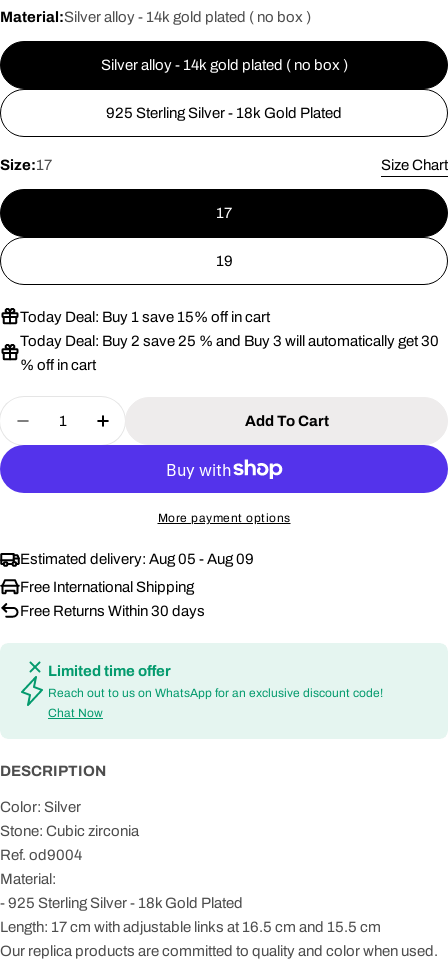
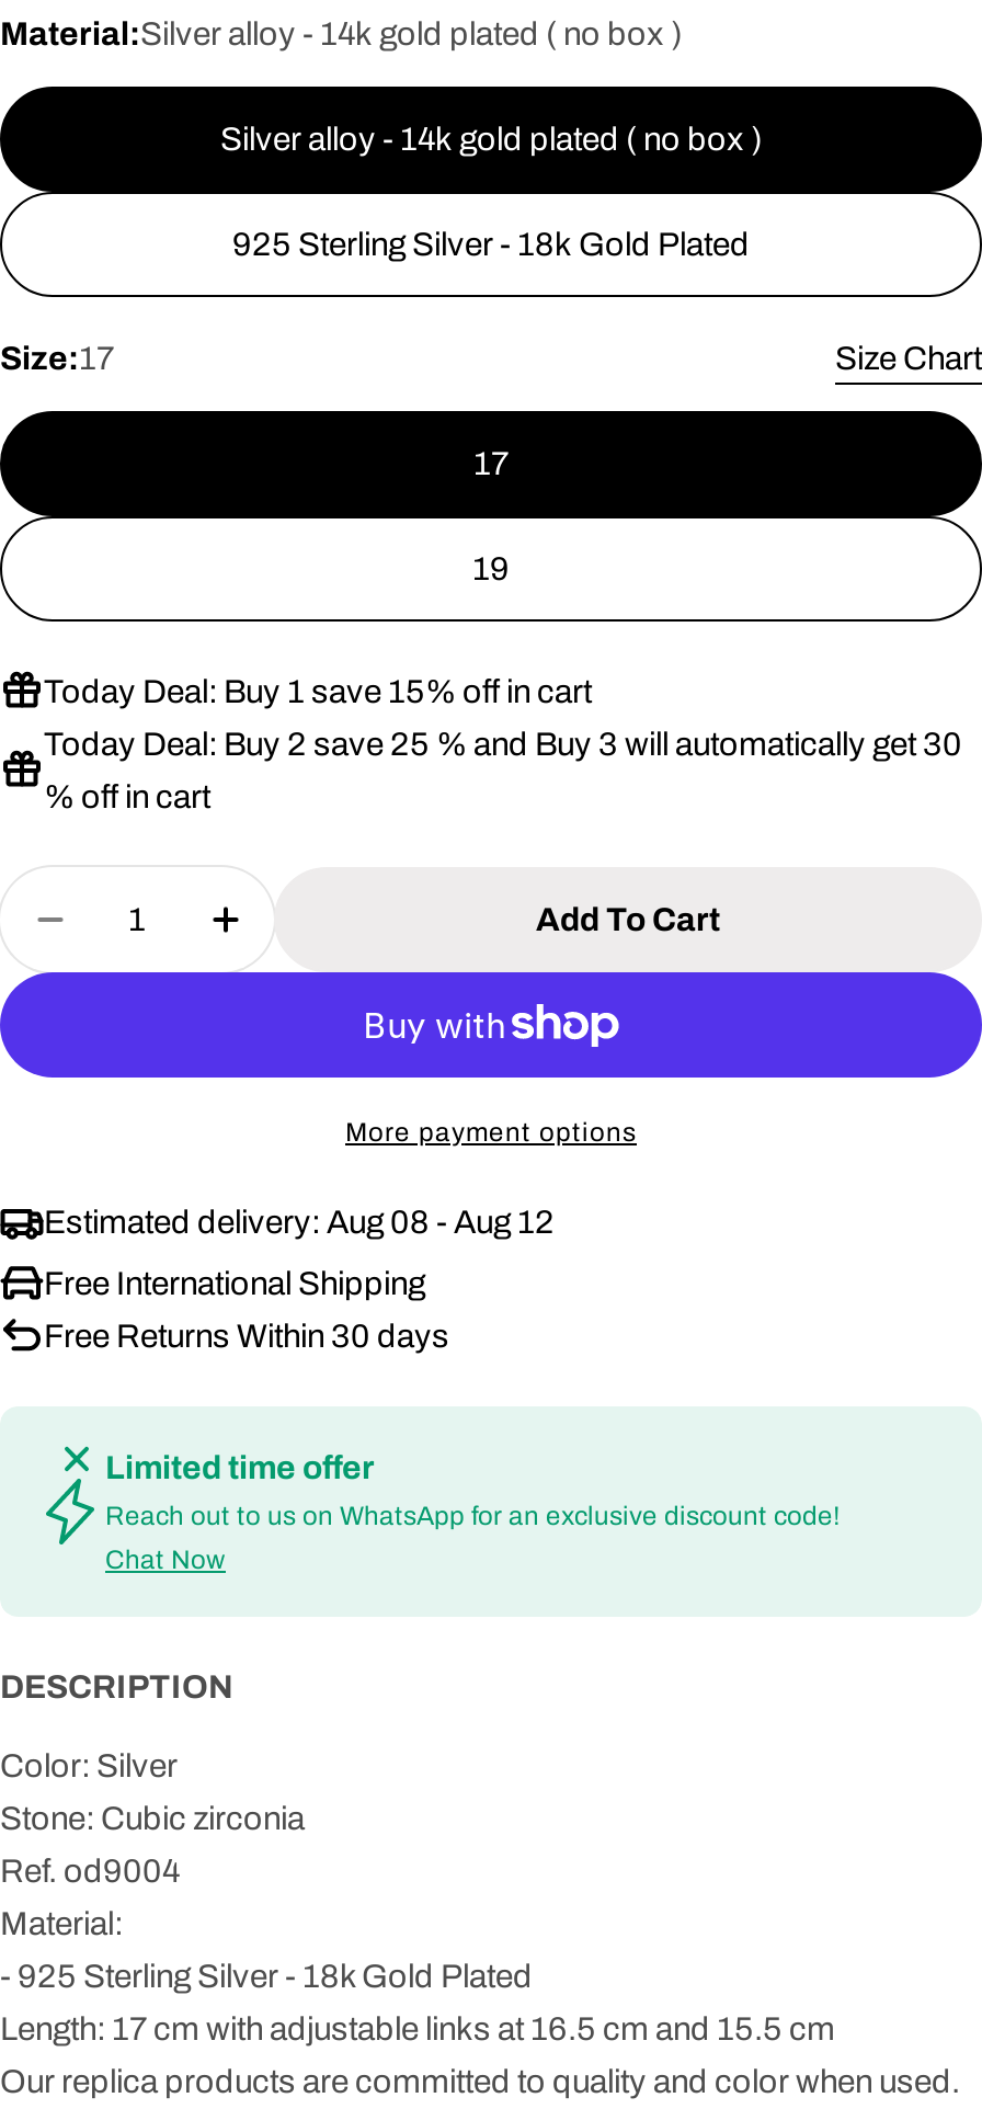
[20,551,254,567] Estimated delivery: Aug 05 - Aug 09 -> [44,1204,555,1239] Estimated delivery: Aug 08 - Aug 12

